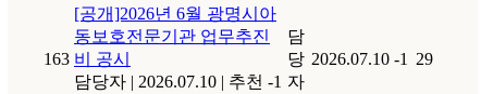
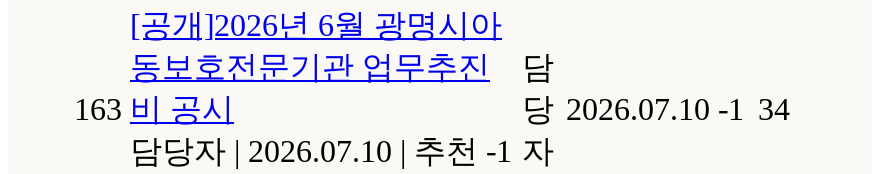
[287,50,433,68] 당 2026.07.10 -1 29 -> [522,92,790,126] 당 2026.07.10 -1 34

